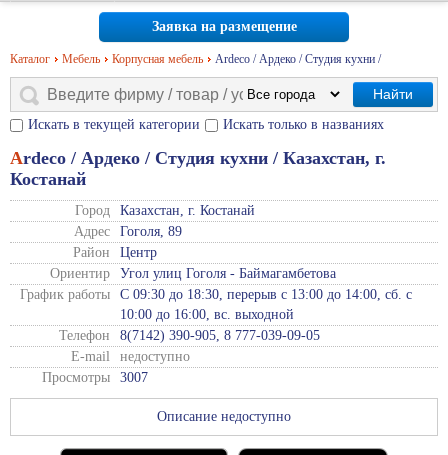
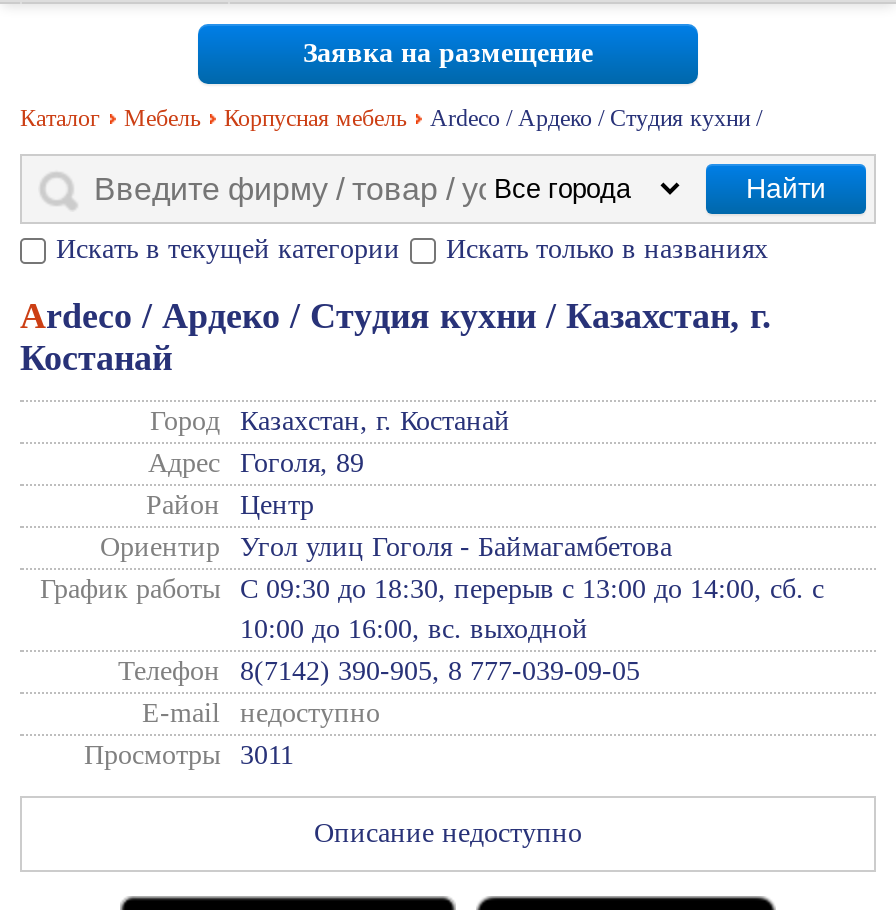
[42,370,148,385] Просмотры 3007 -> [84,740,294,770] Просмотры 3011

